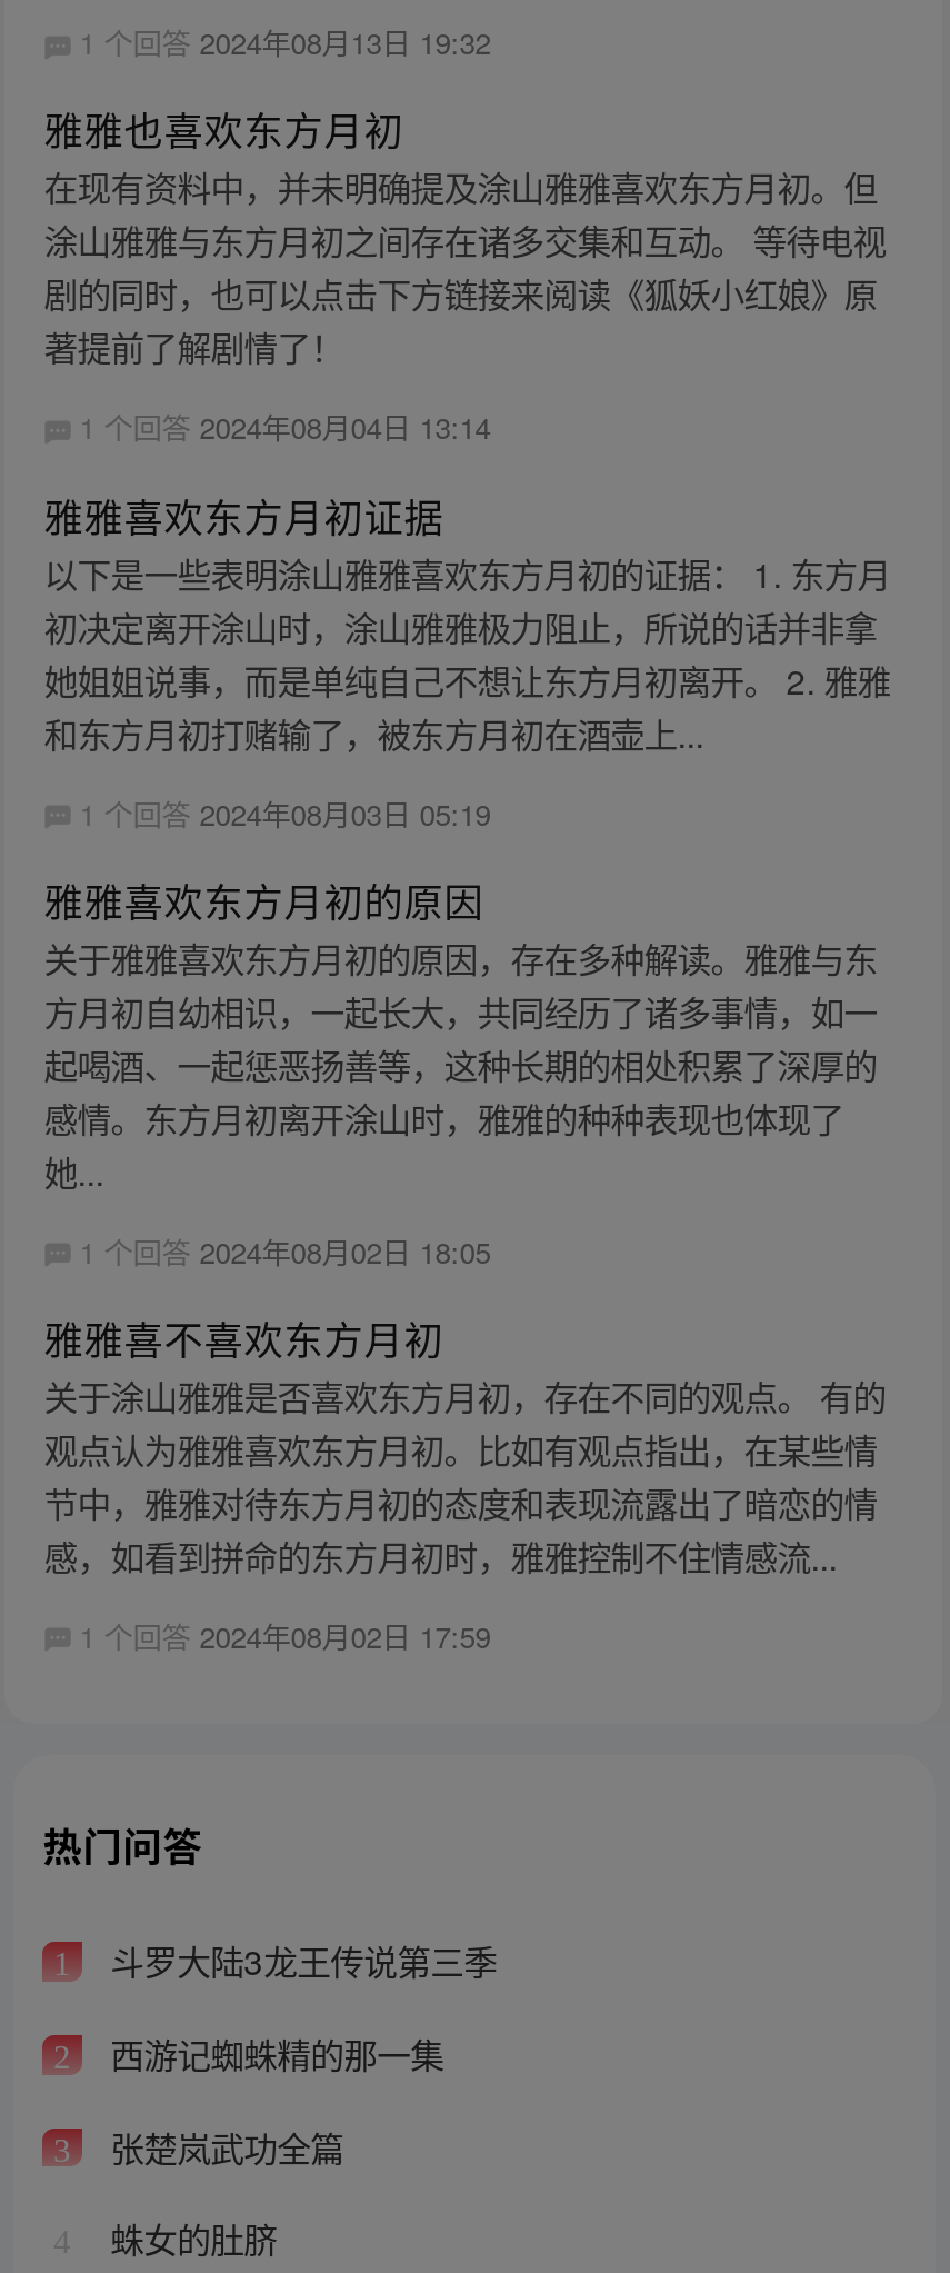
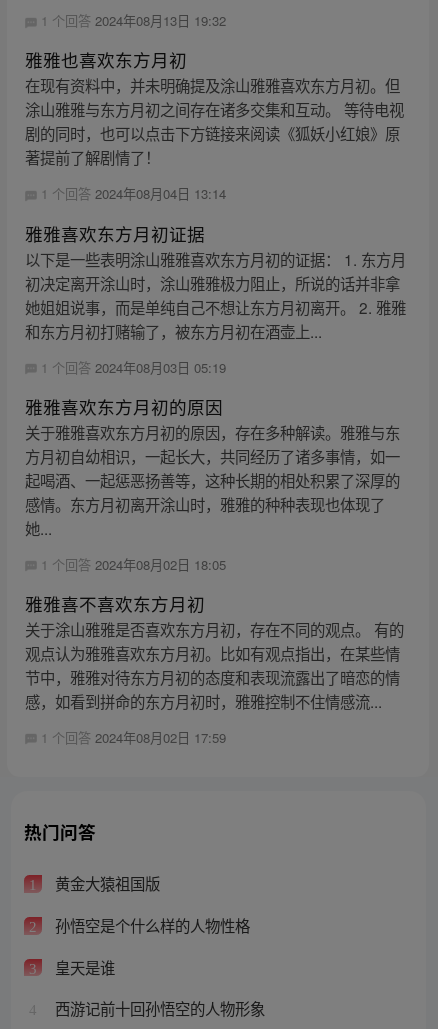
[101,1936,497,1985] 斗罗大陆3龙王传说第三季 -> [51,872,160,894] 黄金大猿祖国版
[101,2029,444,2078] 西游记蜘蛛精的那一集 -> [51,914,250,936] 孙悟空是个什么样的人物性格
[101,2121,344,2170] 张楚岚武功全篇 -> [51,956,115,978] 皇天是谁
[101,2214,277,2263] 蛛女的肚脐 -> [51,997,265,1019] 西游记前十回孙悟空的人物形象

